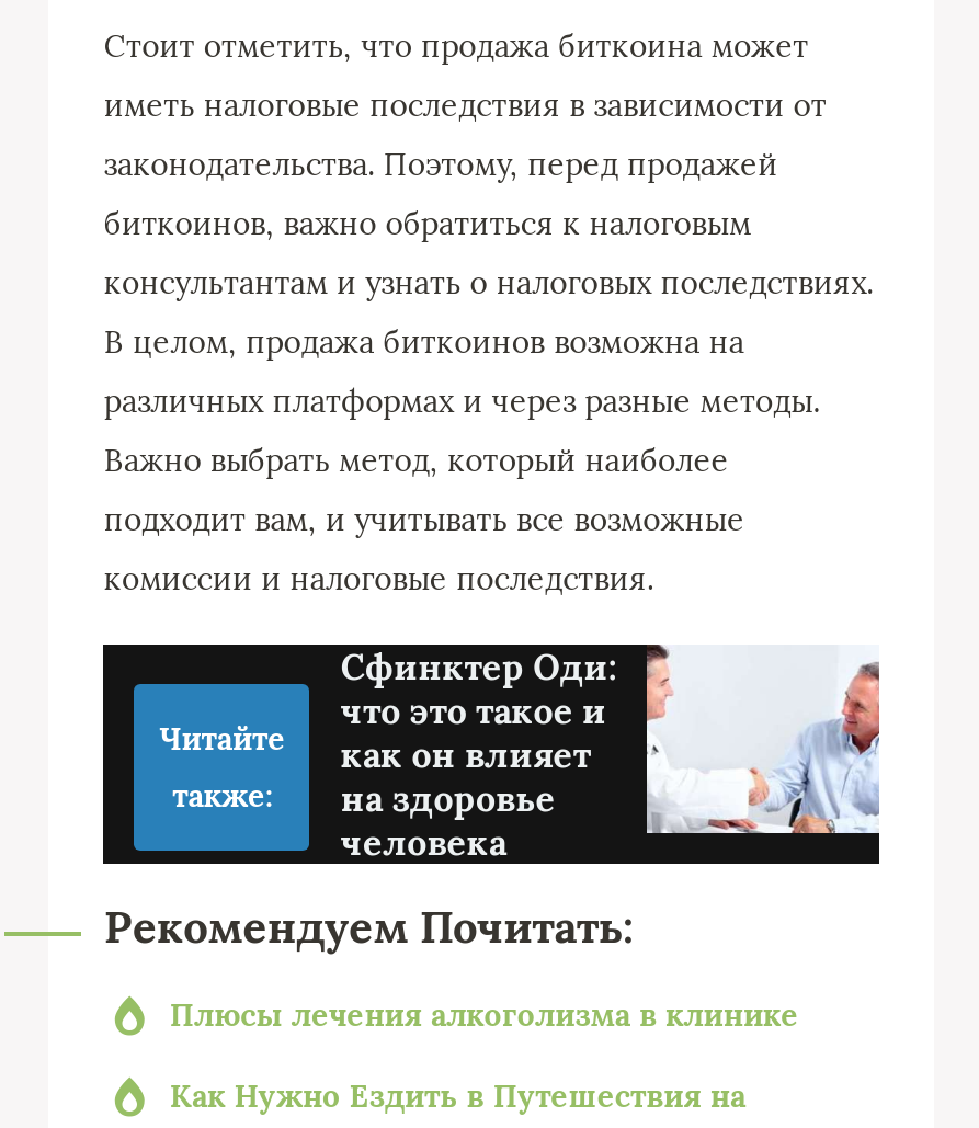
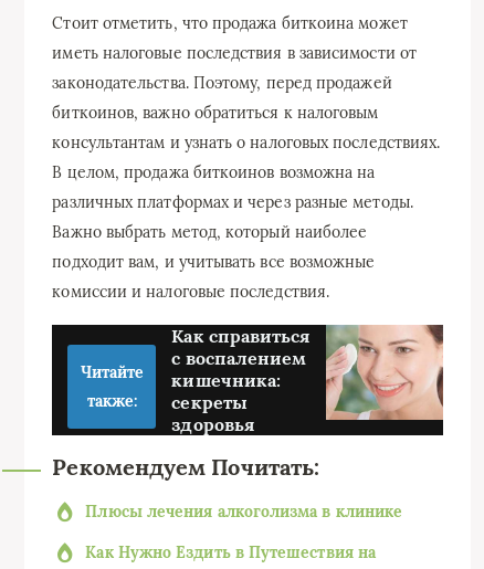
[341,642,879,864] [image] | Сфинктер Оди: | что это такое и | как он влияет | на здоровье | человека -> [172,324,444,435] [image] | Как справиться | с воспалением | кишечника: | секреты | здоровья

